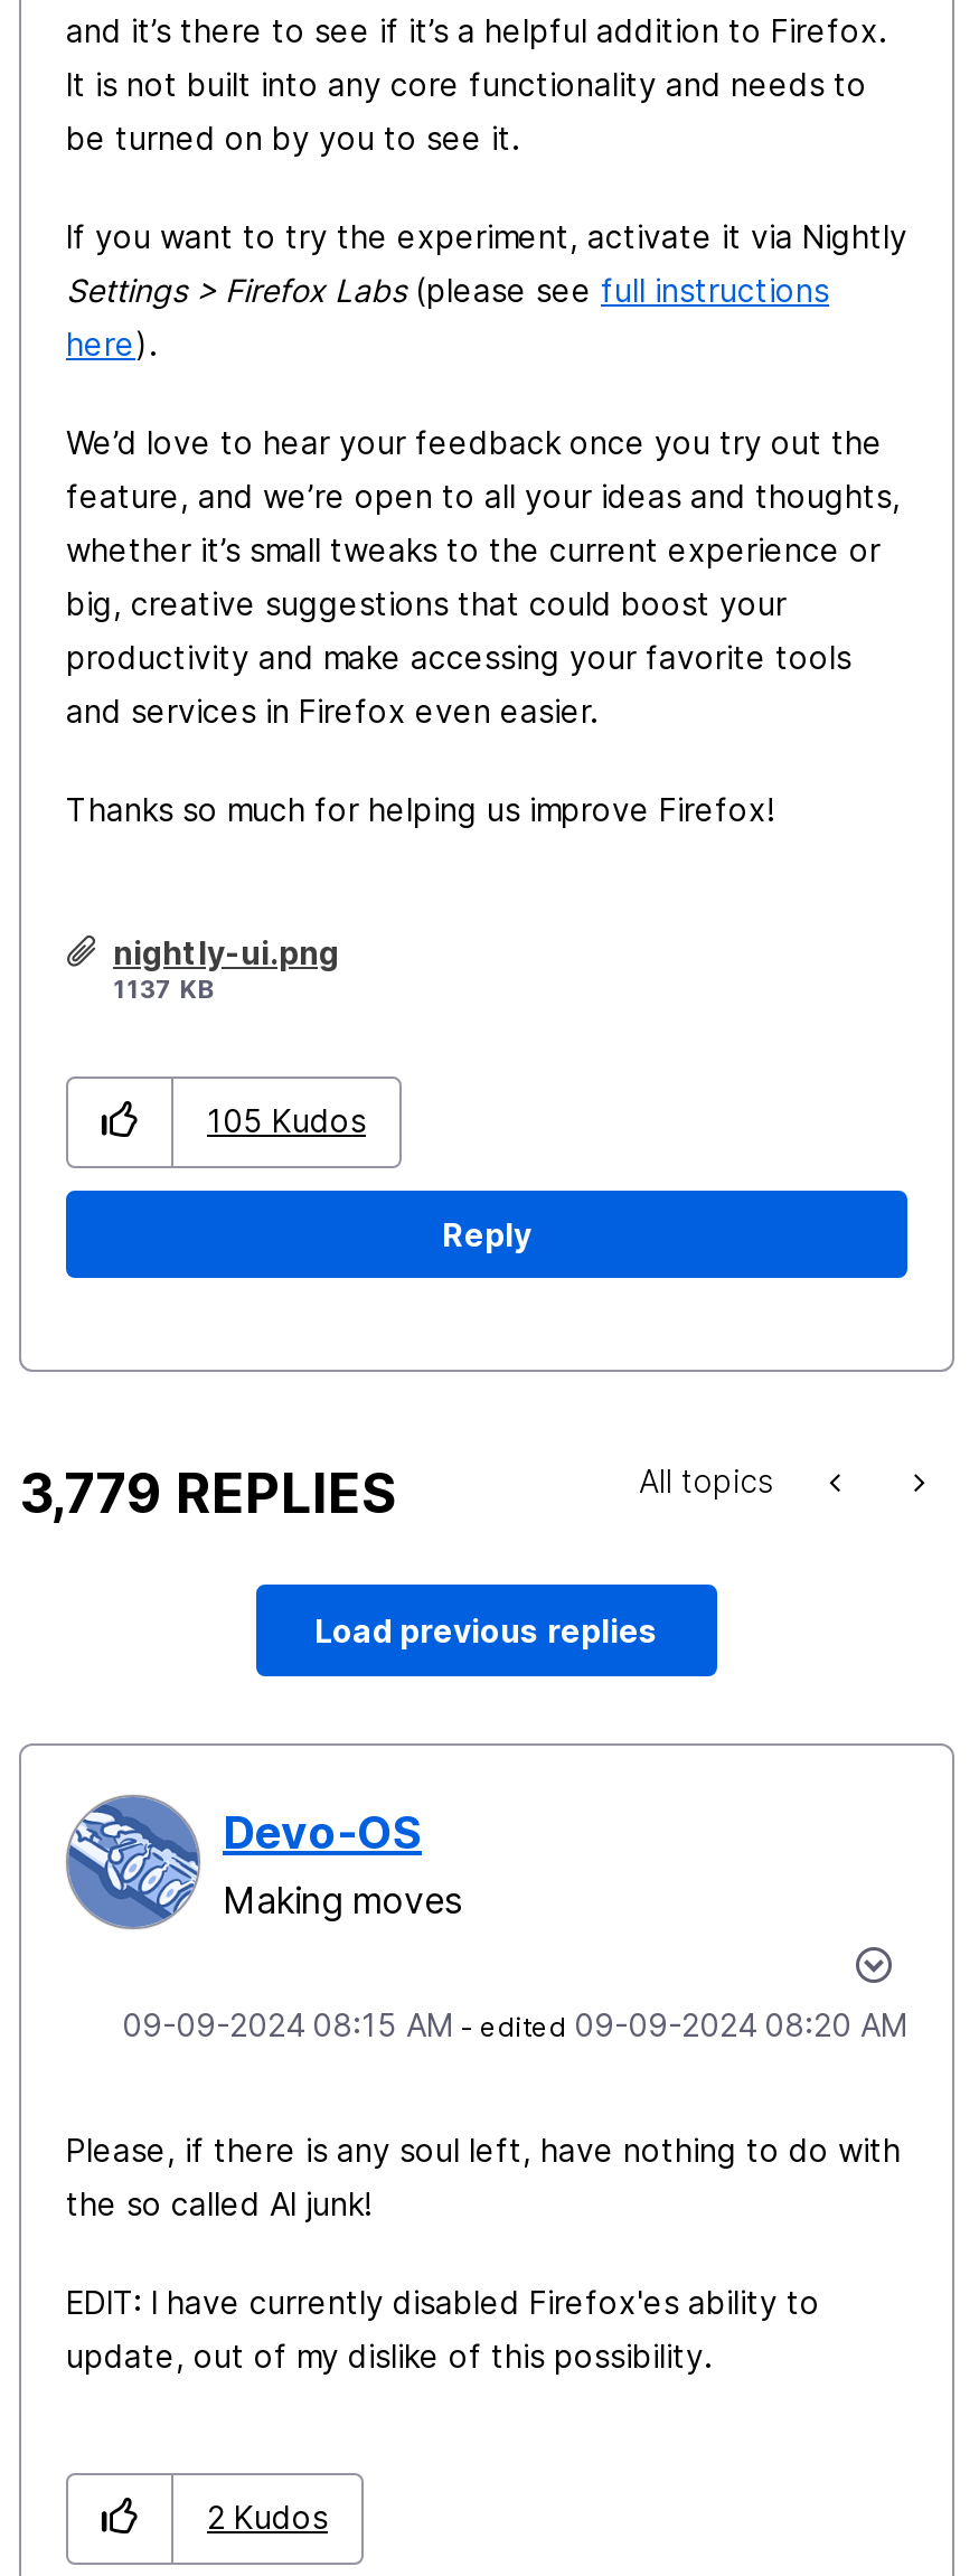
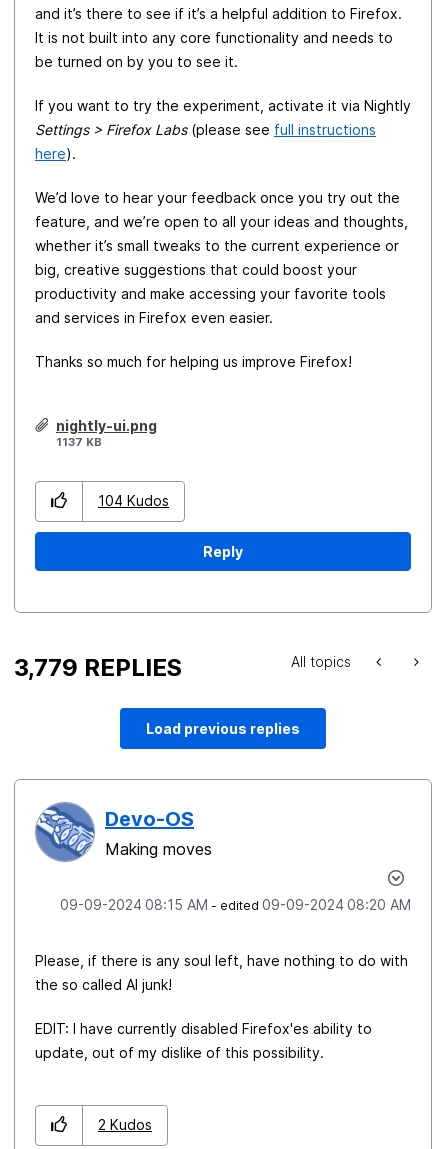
[207,1102,366,1140] 105 Kudos -> [98,492,169,509] 104 Kudos

